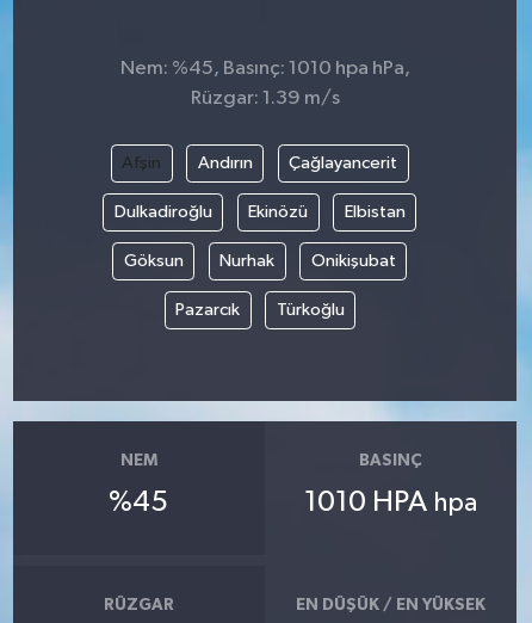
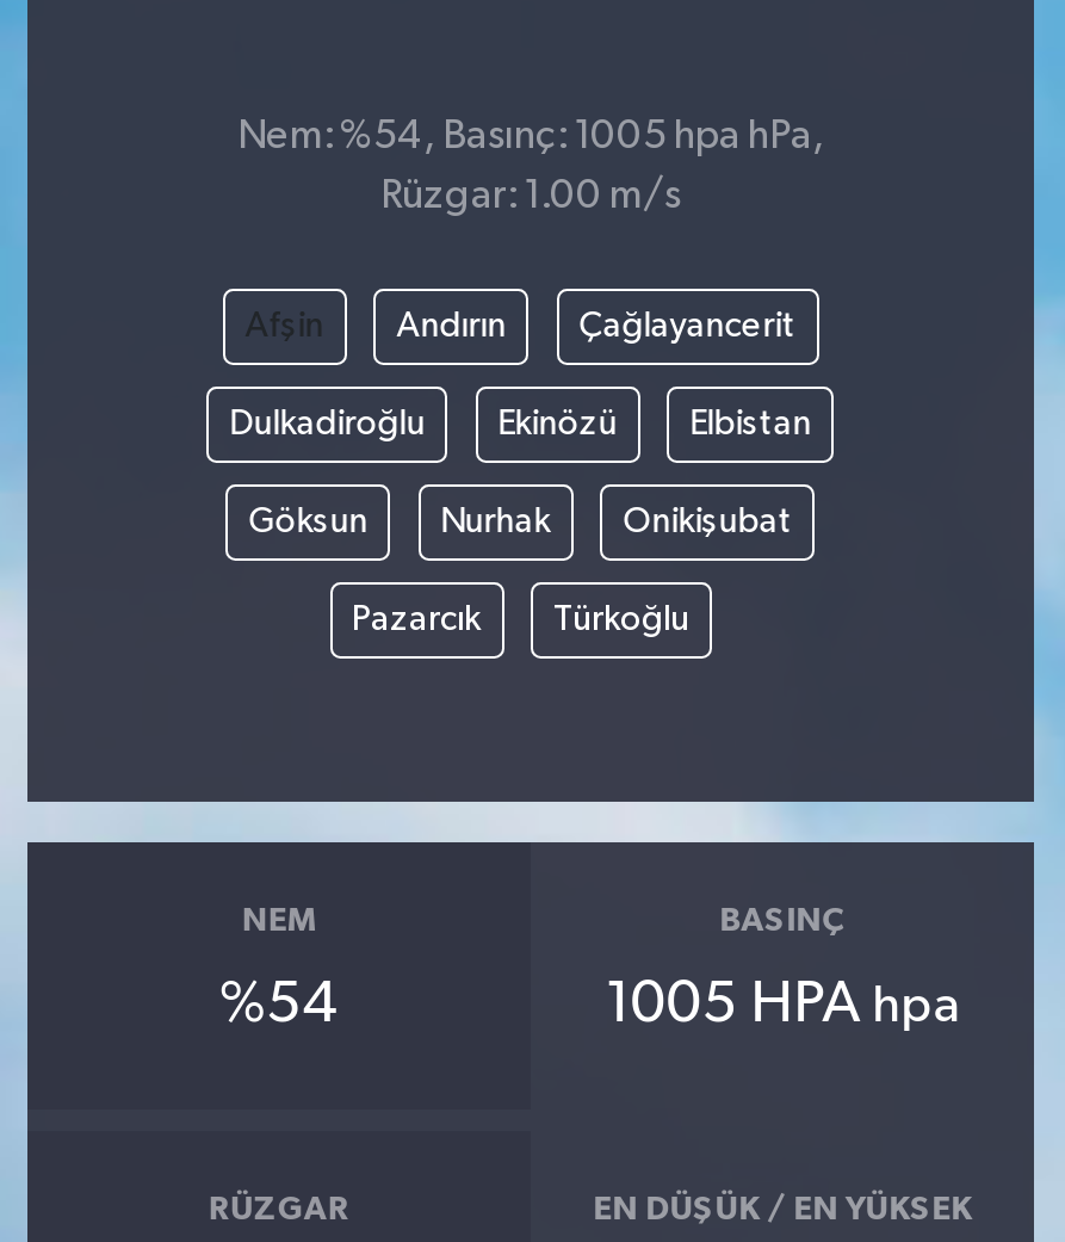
[120,58,410,79] Nem: %45, Basınç: 1010 hpa hPa, -> [237,117,824,157] Nem: %54, Basınç: 1005 hpa hPa,
[190,88,339,109] Rüzgar: 1.39 m/s -> [380,177,681,217] Rüzgar: 1.00 m/s
[109,488,169,516] %45 -> [219,975,338,1032] %54
[304,488,477,516] 1010 HPA hpa -> [605,975,960,1032] 1005 HPA hpa

